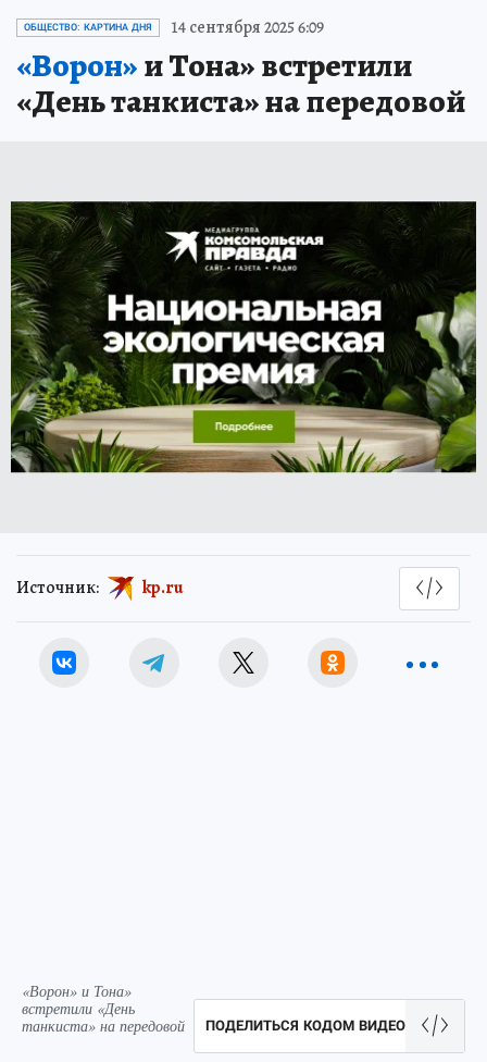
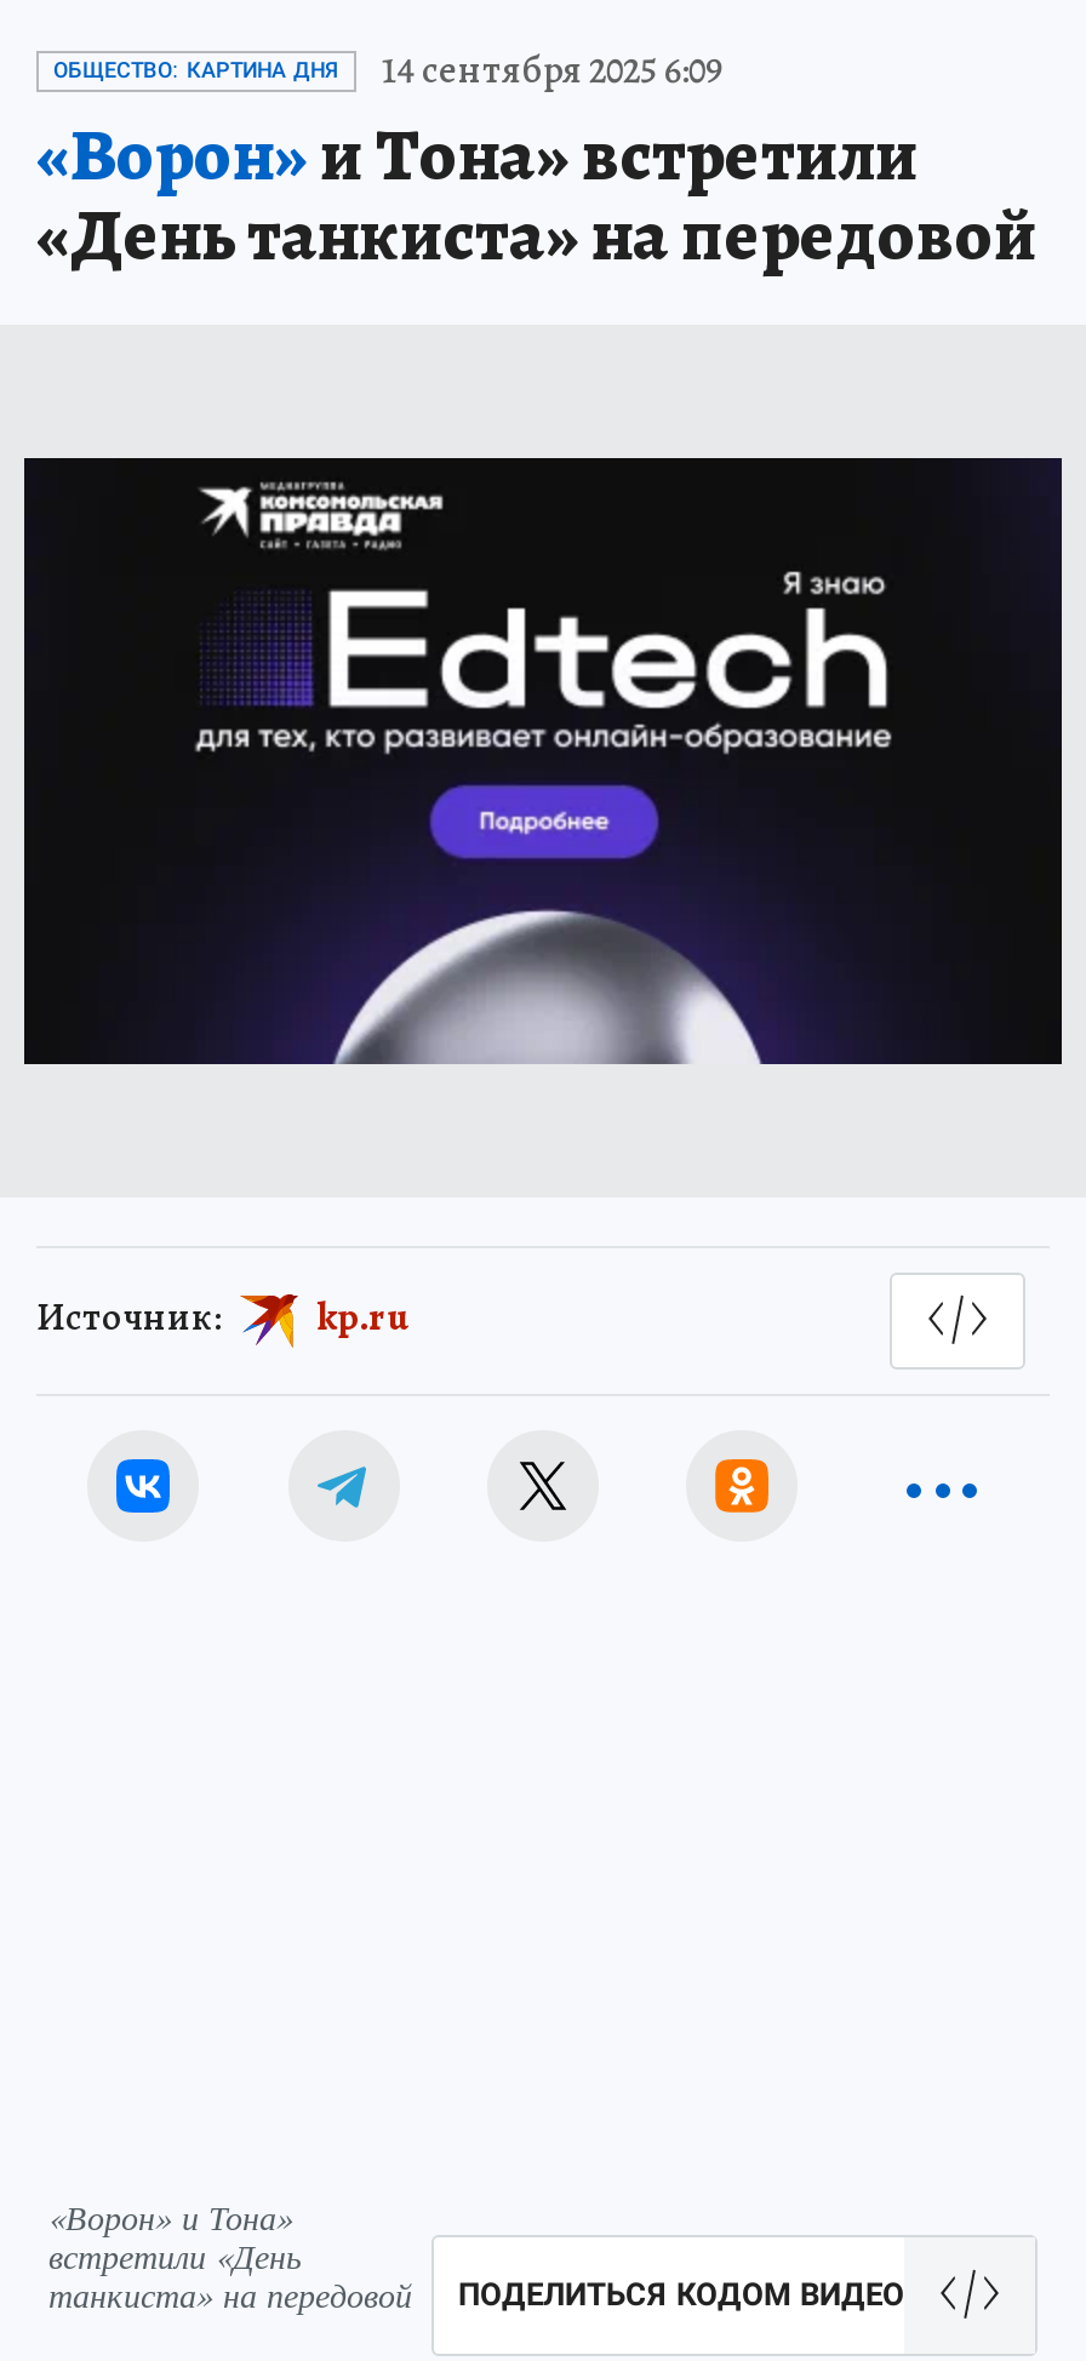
[10,201,477,473] [image] -> [22,456,1064,1067] [image]

